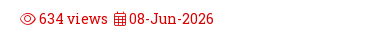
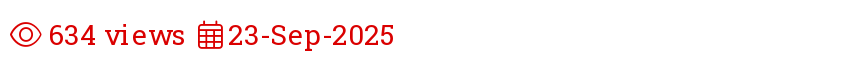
[36,9,214,28] 634 views 08-Jun-2026 -> [42,16,396,54] 634 views 23-Sep-2025

